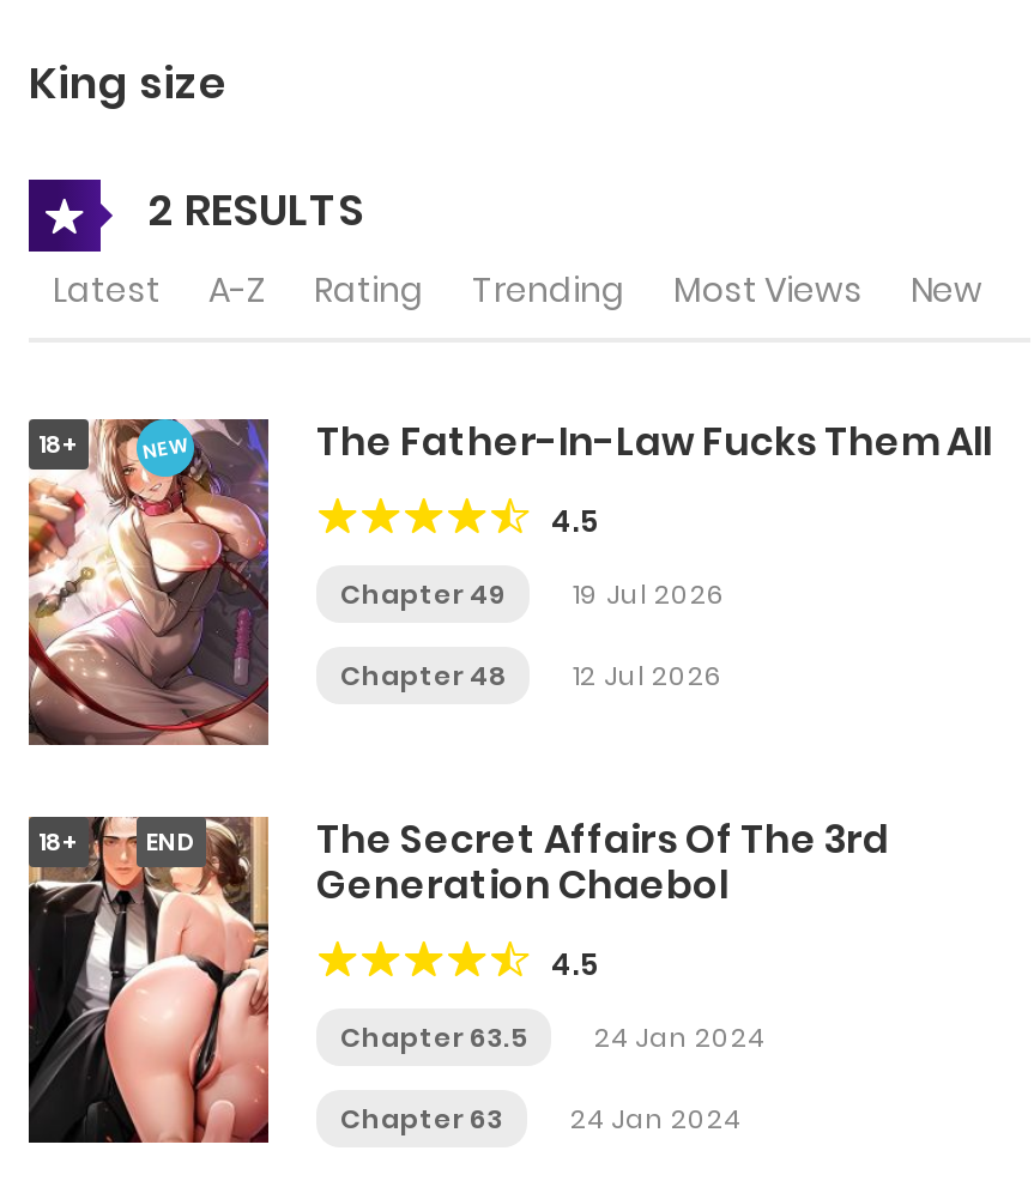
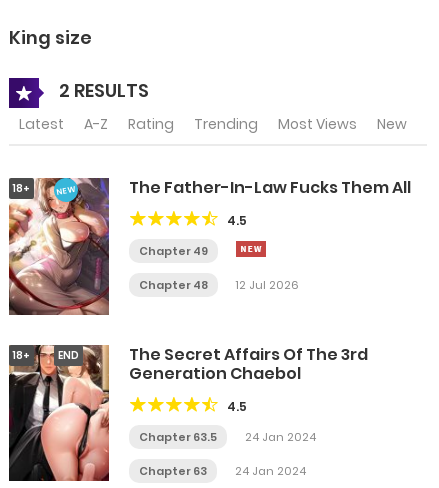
[573,576,726,614] 19 Jul 2026 -> none

